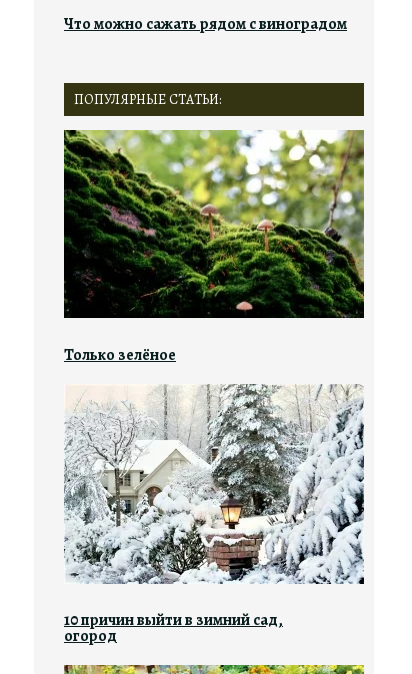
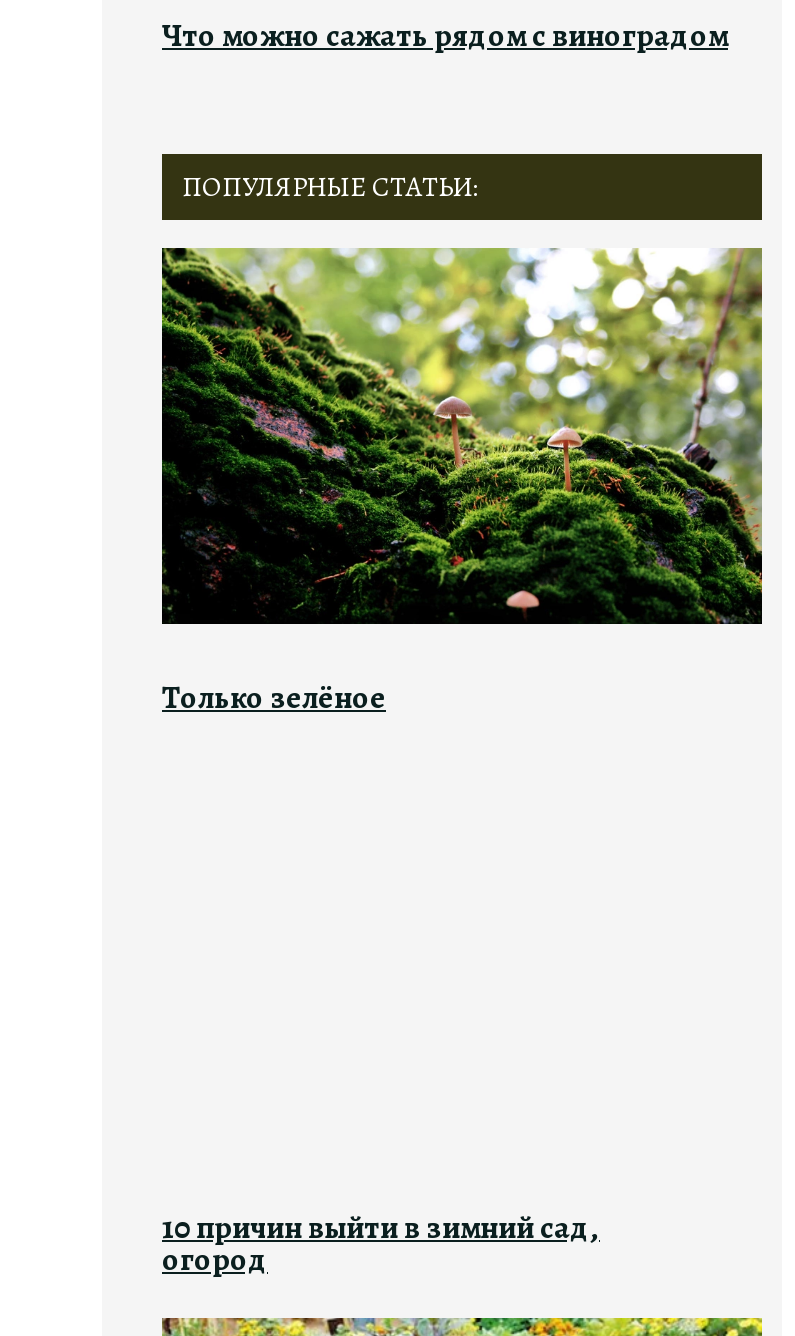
[63,383,365,585] [image] -> none

